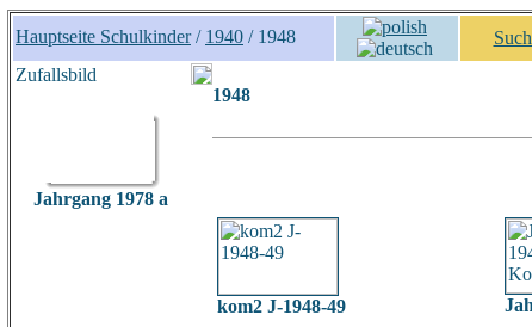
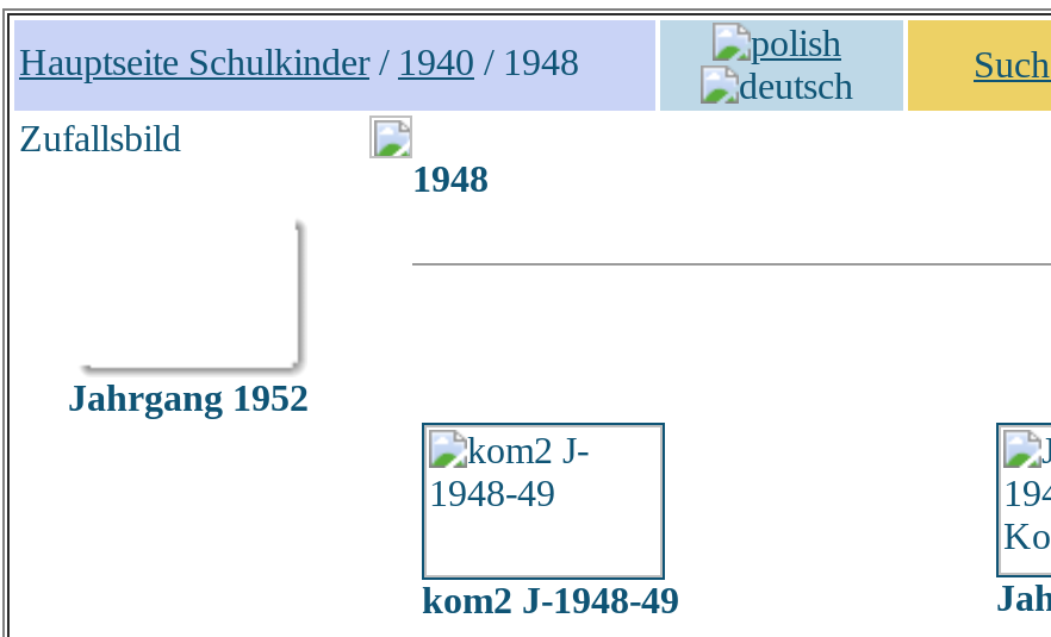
[33,189,168,209] Jahrgang 1978 a -> [68,377,309,418] Jahrgang 1952

